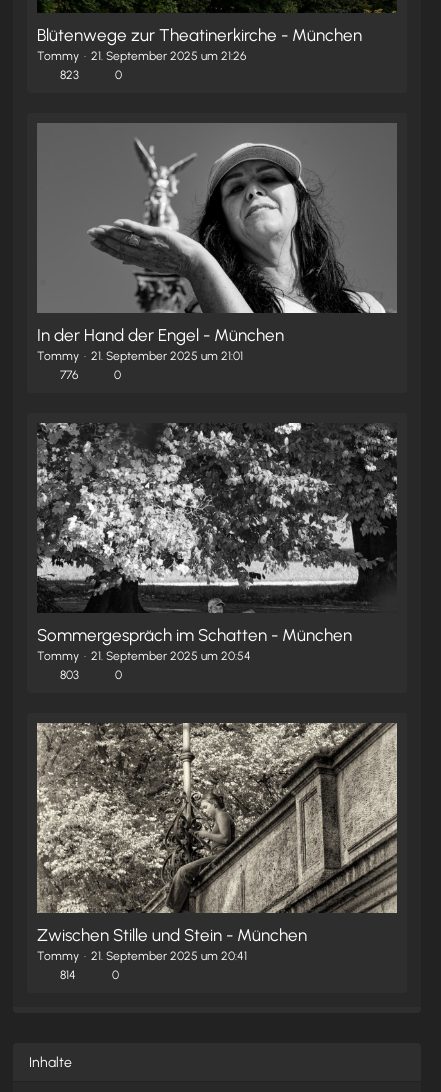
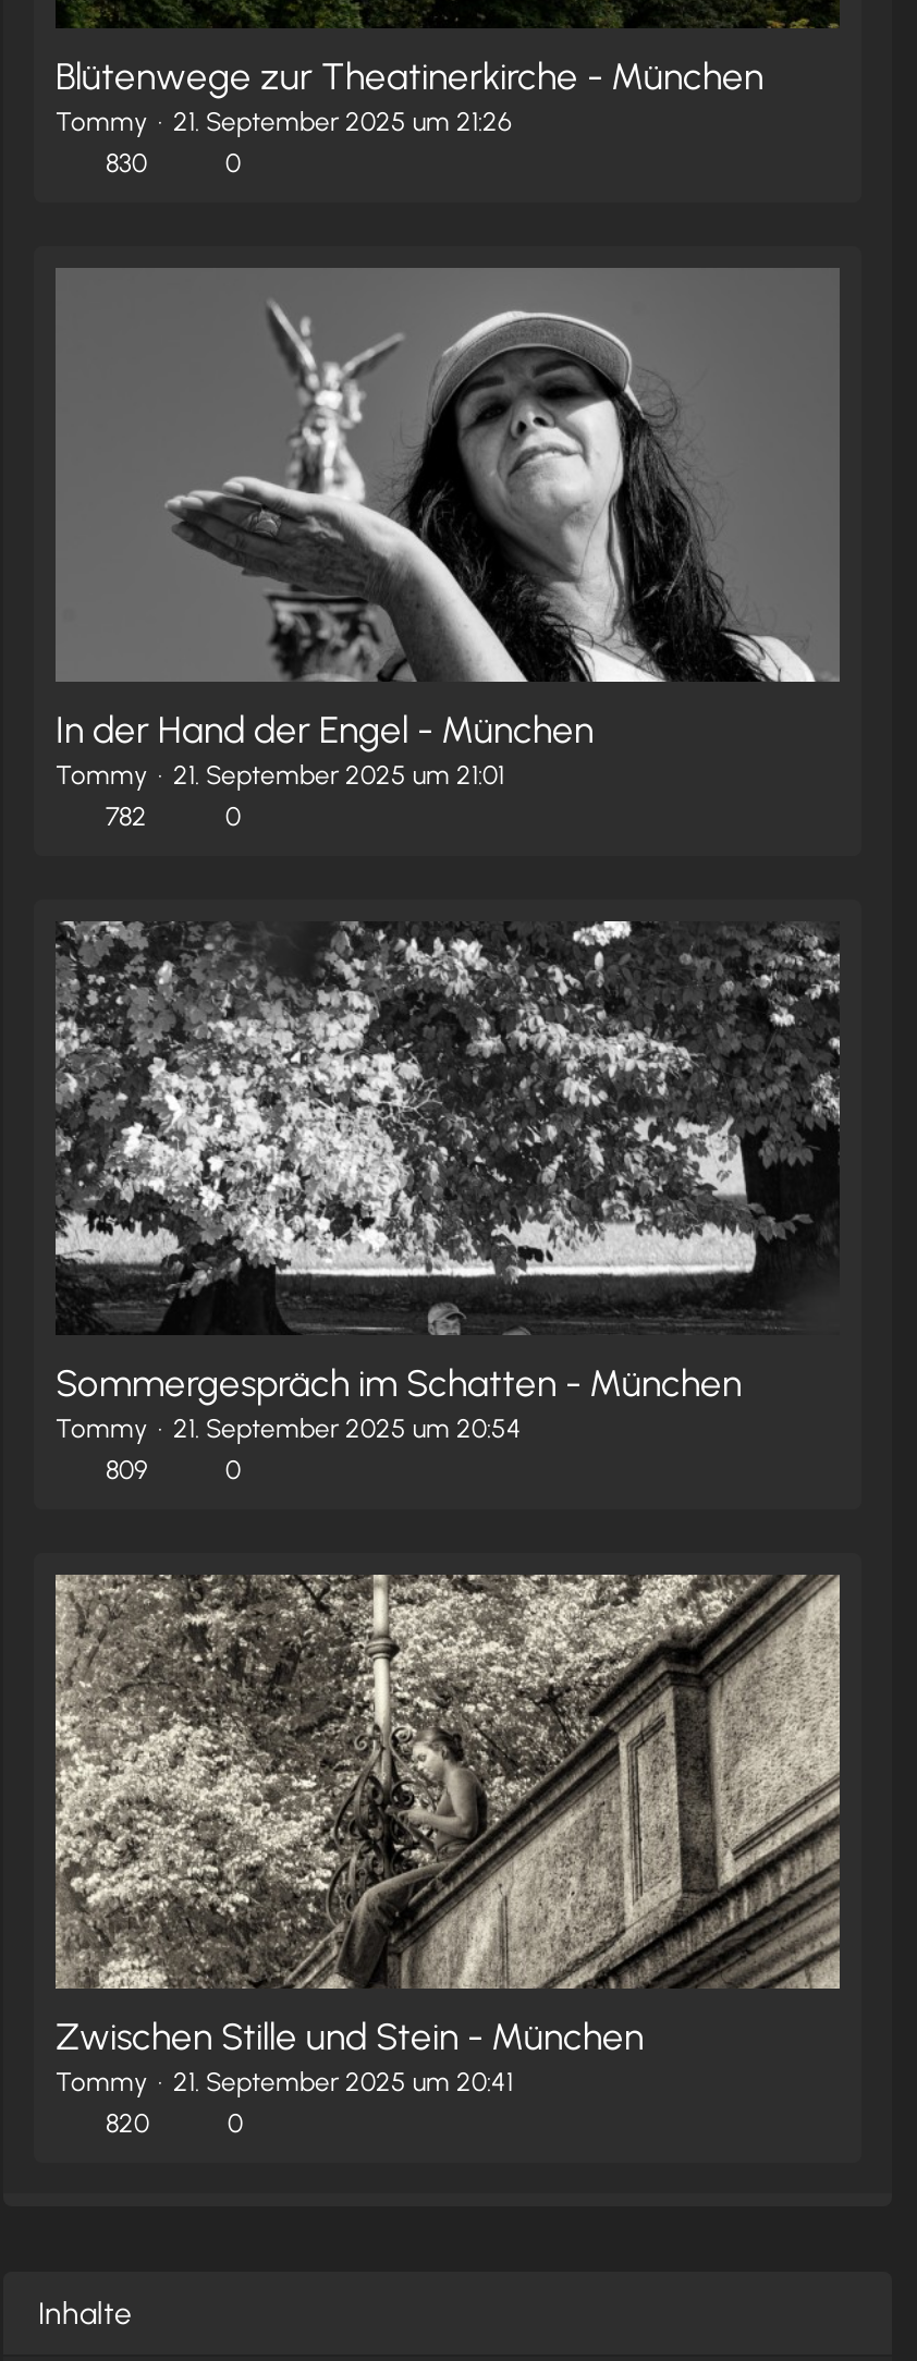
[60,68,79,82] 823 -> [106,148,147,179] 830
[60,368,78,382] 776 -> [106,802,147,832] 782
[60,668,79,682] 803 -> [106,1455,147,1485] 809
[60,968,76,982] 814 -> [106,2108,149,2139] 820

